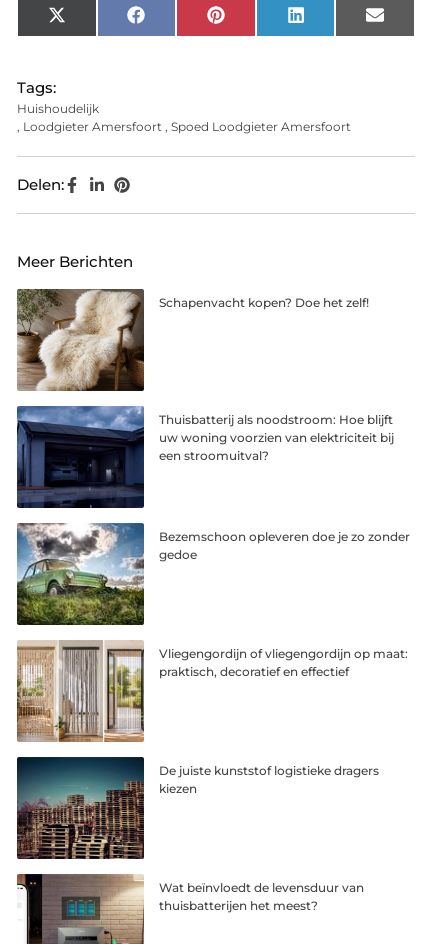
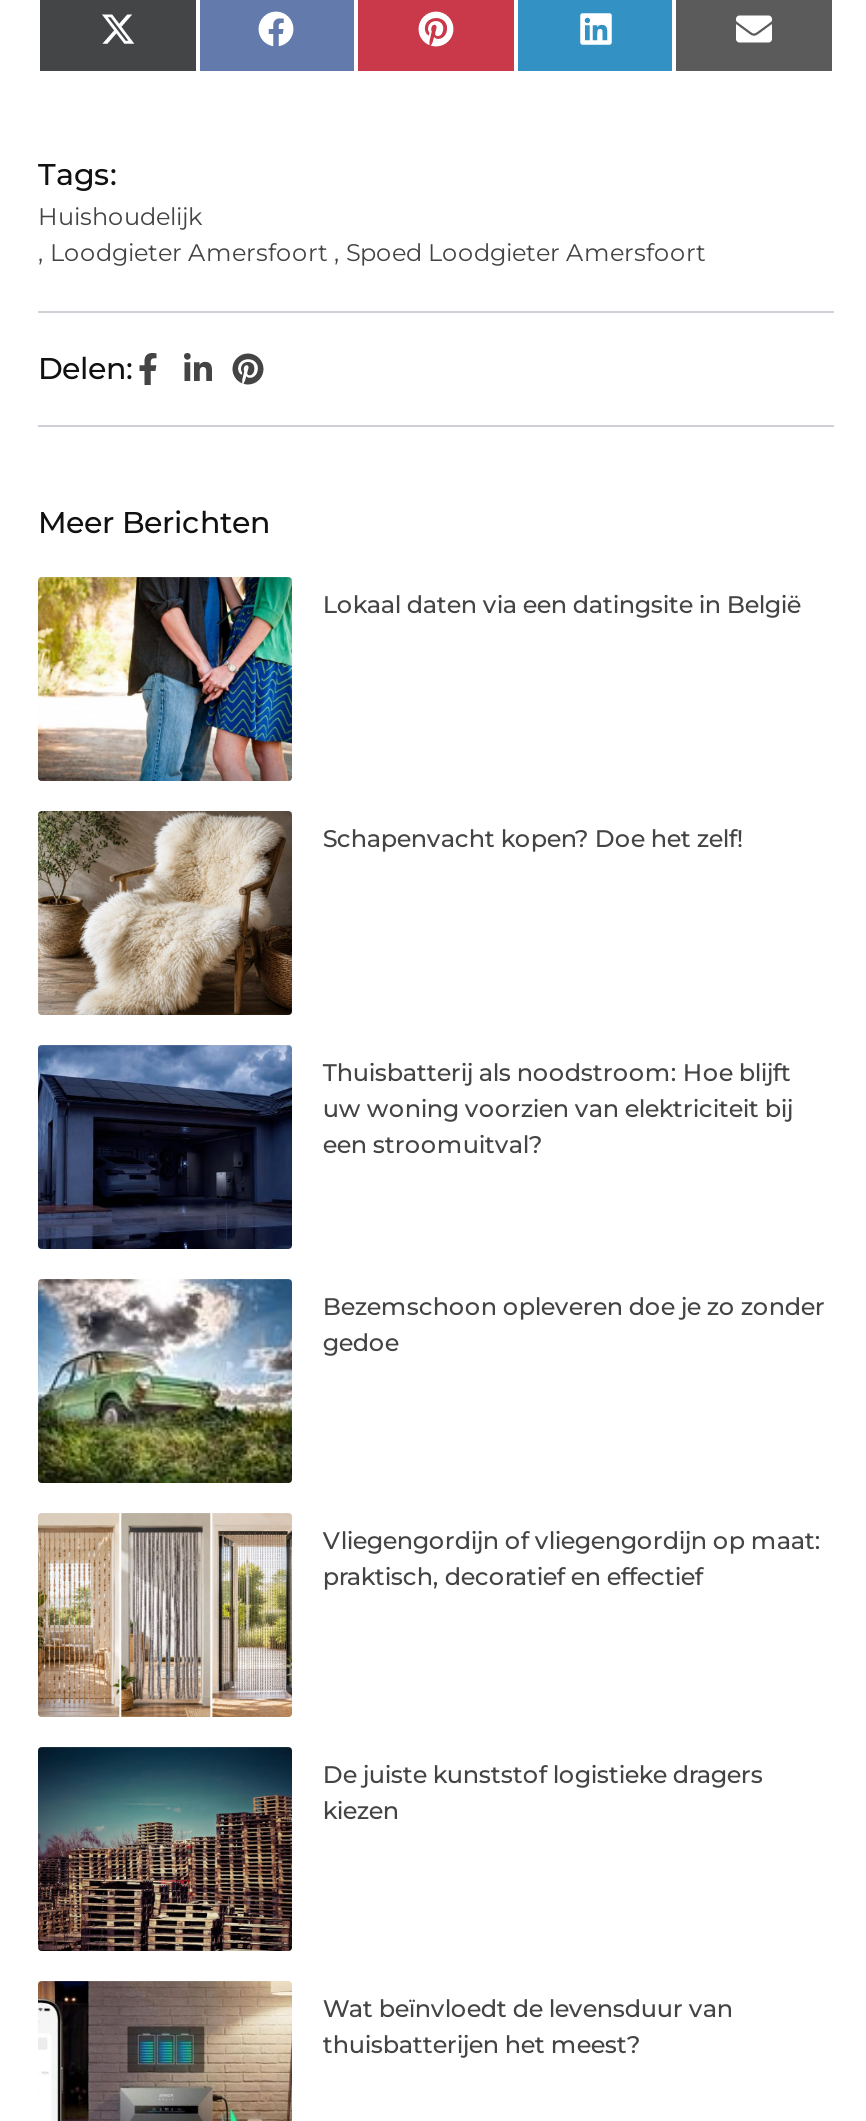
none -> [38,575,801,783] [image] | Lokaal daten via een datingsite in België

